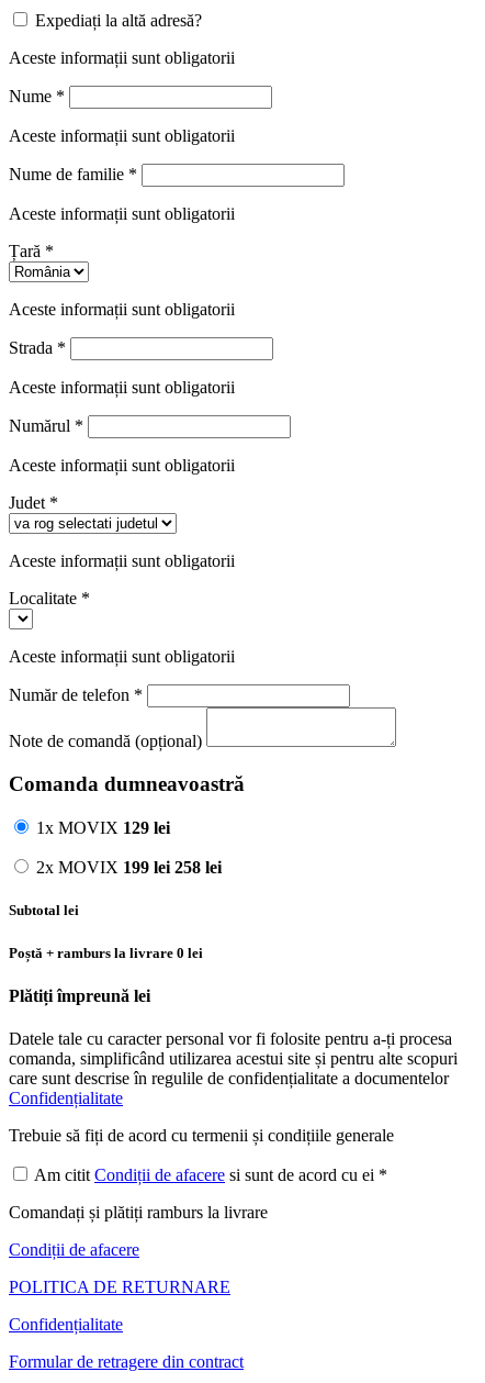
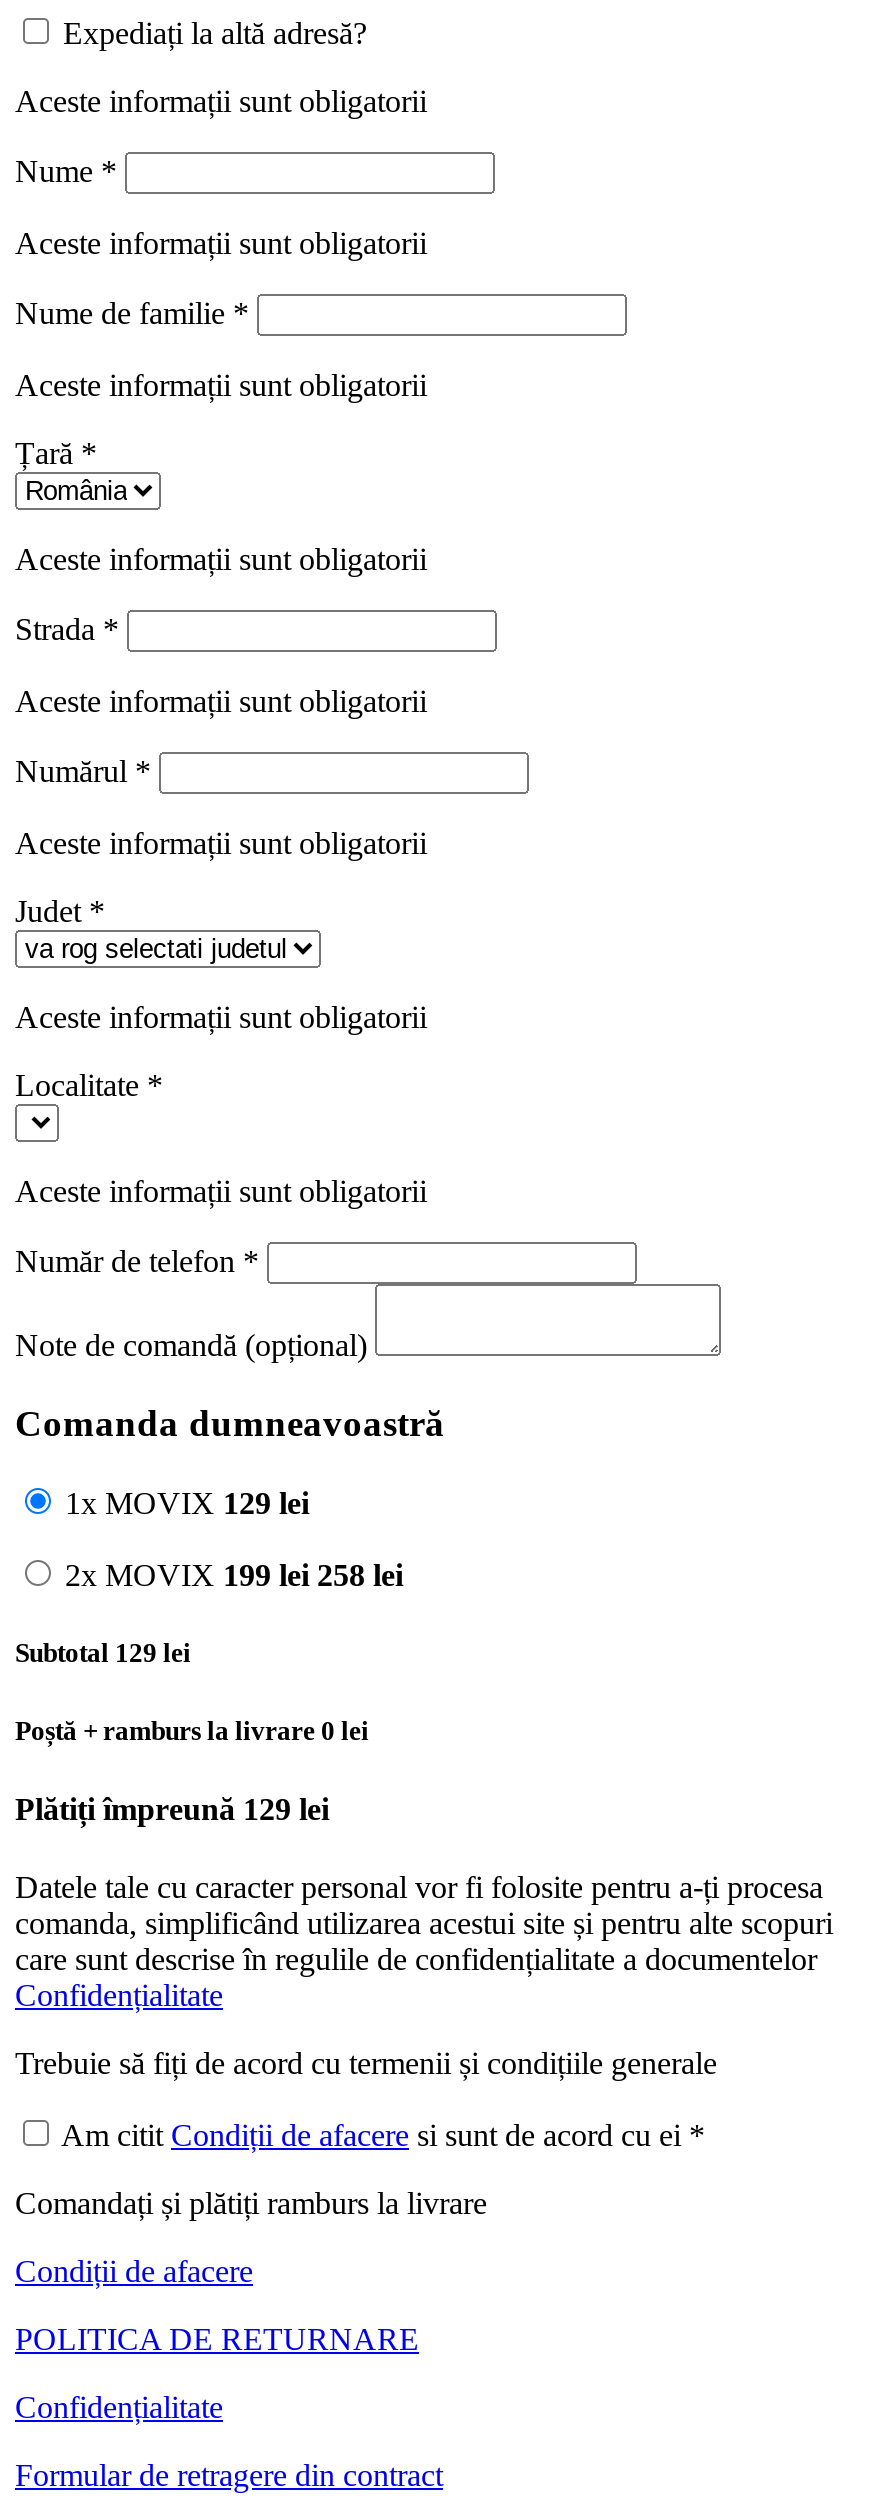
[9,902,79,919] Subtotal lei -> [15,1639,191,1669] Subtotal 129 lei
[9,986,150,1005] Plătiți împreună lei -> [15,1792,329,1826] Plătiți împreună 129 lei

